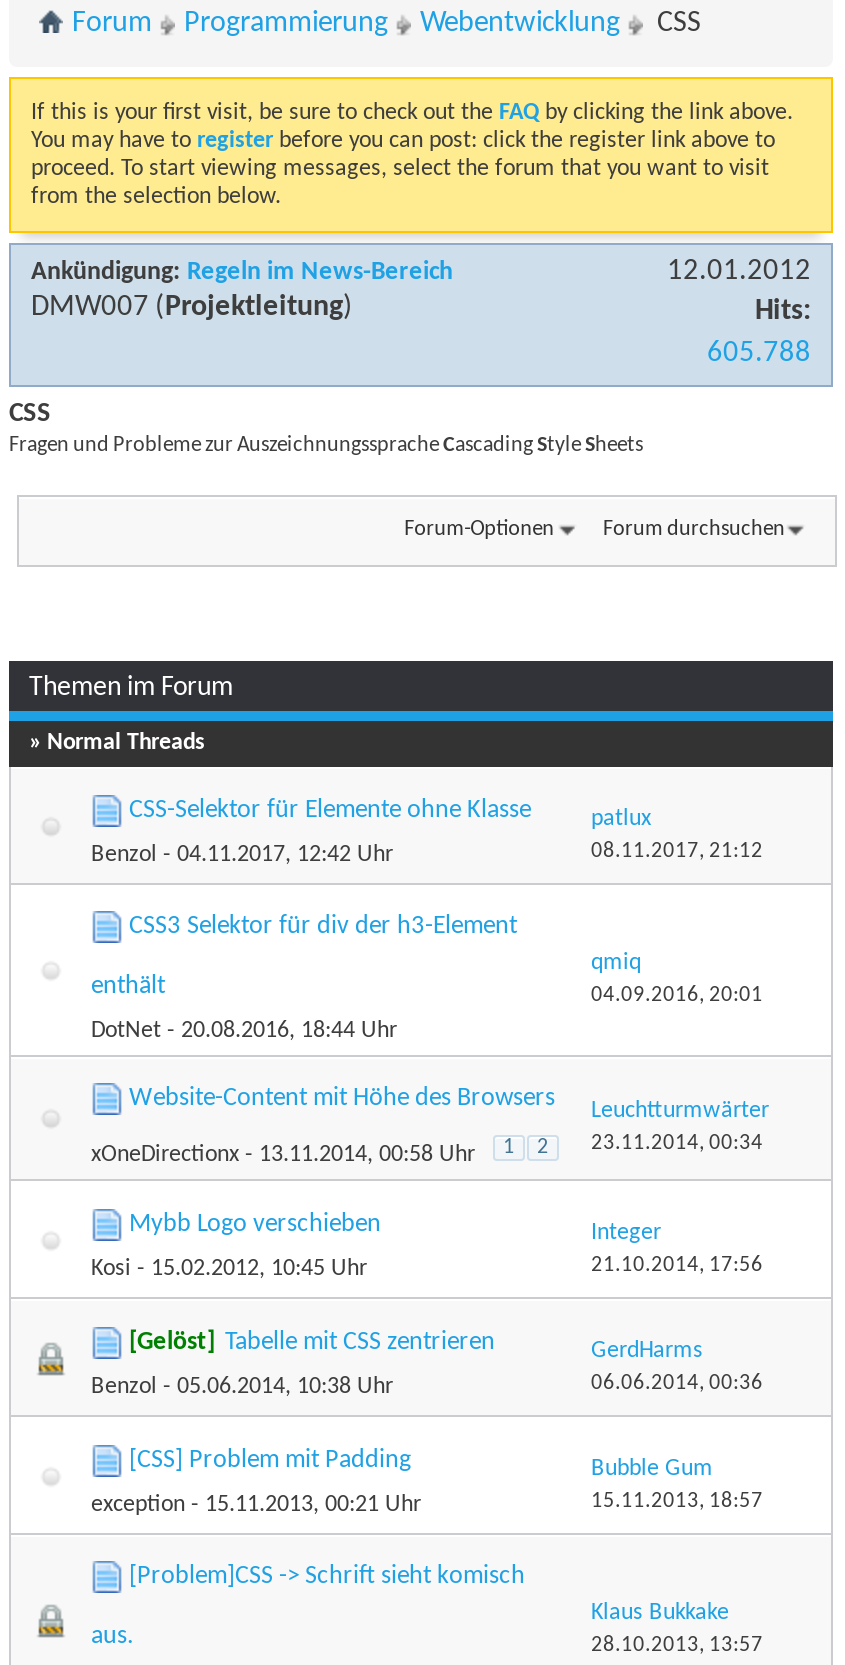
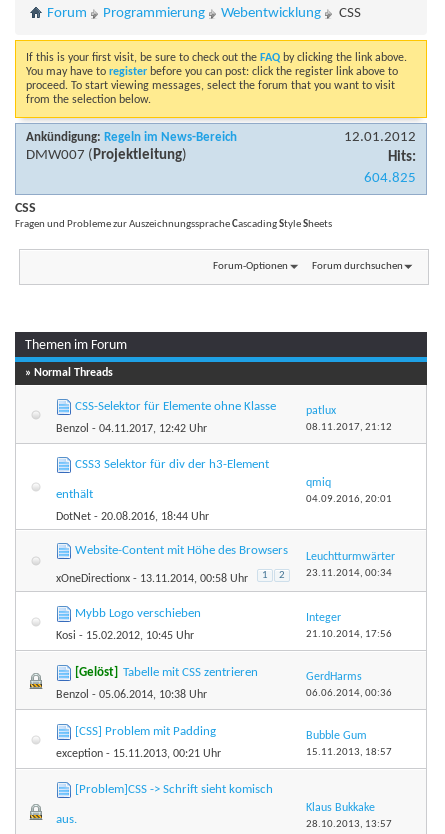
[707,339,811,369] 605.788 -> [364,171,416,186] 604.825

